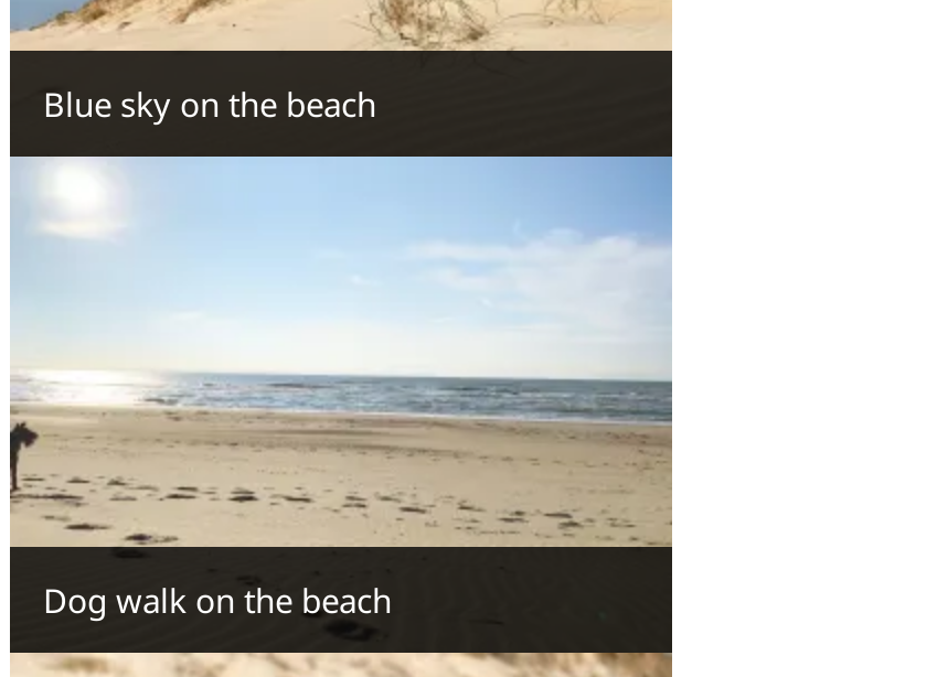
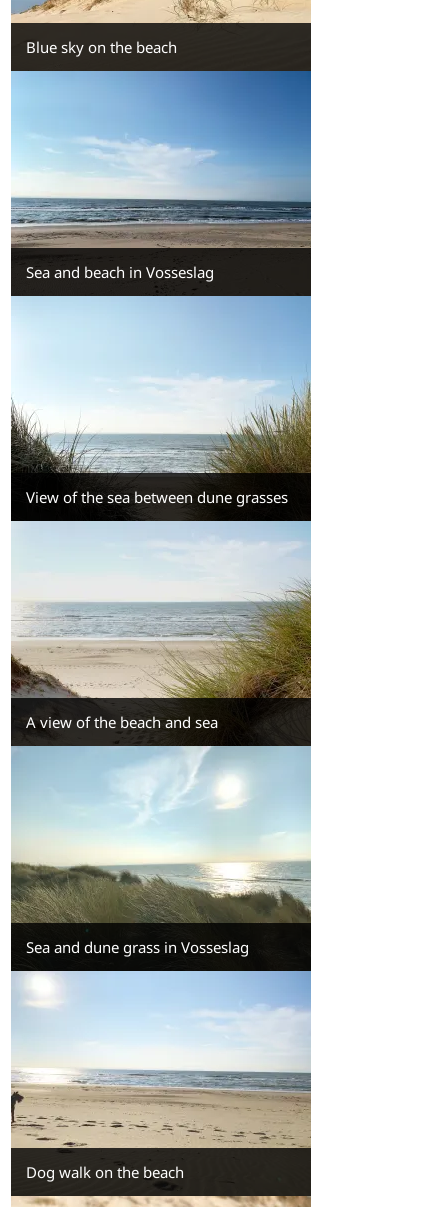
none -> [10,295,312,969] [image] | View of the sea between dune grasses
none -> [11,71,312,282] [image] | Sea and beach in Vosseslag
none -> [26,712,218,732] A view of the beach and sea
none -> [26,937,249,957] Sea and dune grass in Vosseslag

